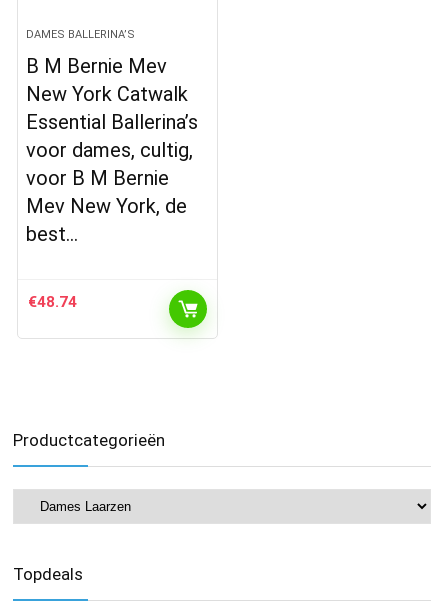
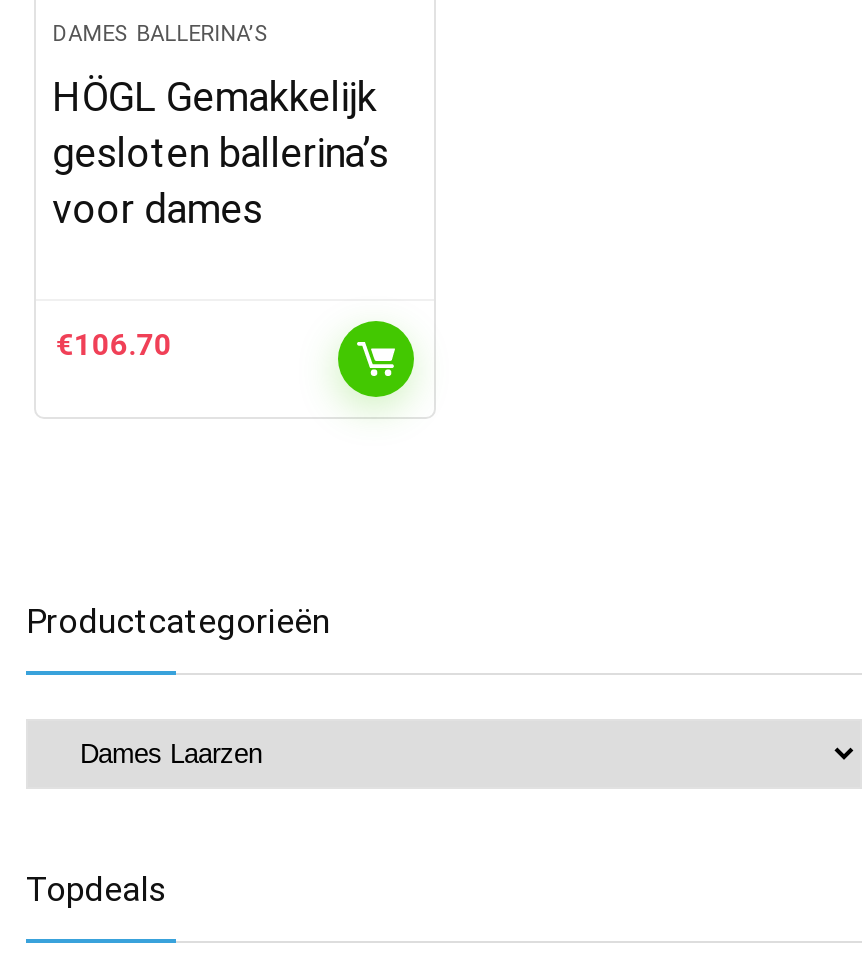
[26,54,198,246] B M Bernie Mev | New York Catwalk | Essential Ballerina’s | voor dames, cultig, | voor B M Bernie | Mev New York, de | best… -> [52,74,388,234] HÖGL Gemakkelijk | gesloten ballerina’s | voor dames
[28,293,77,311] €48.74 -> [56,328,172,364] €106.70

